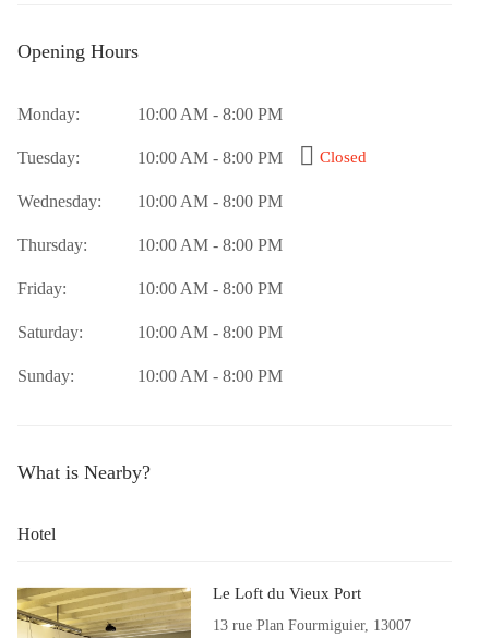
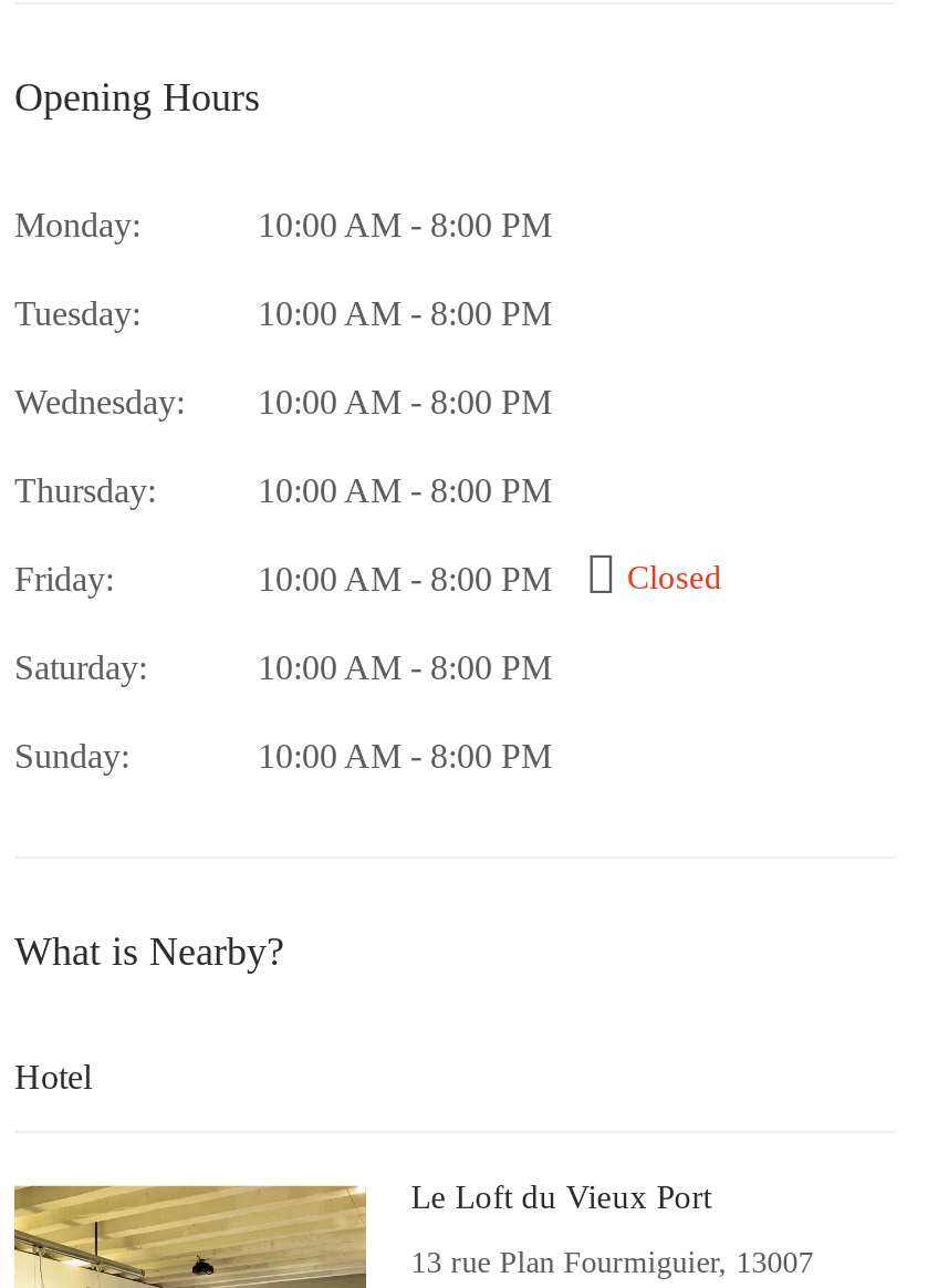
moved [320,148,367,166] -> [627,560,722,595]: Closed

